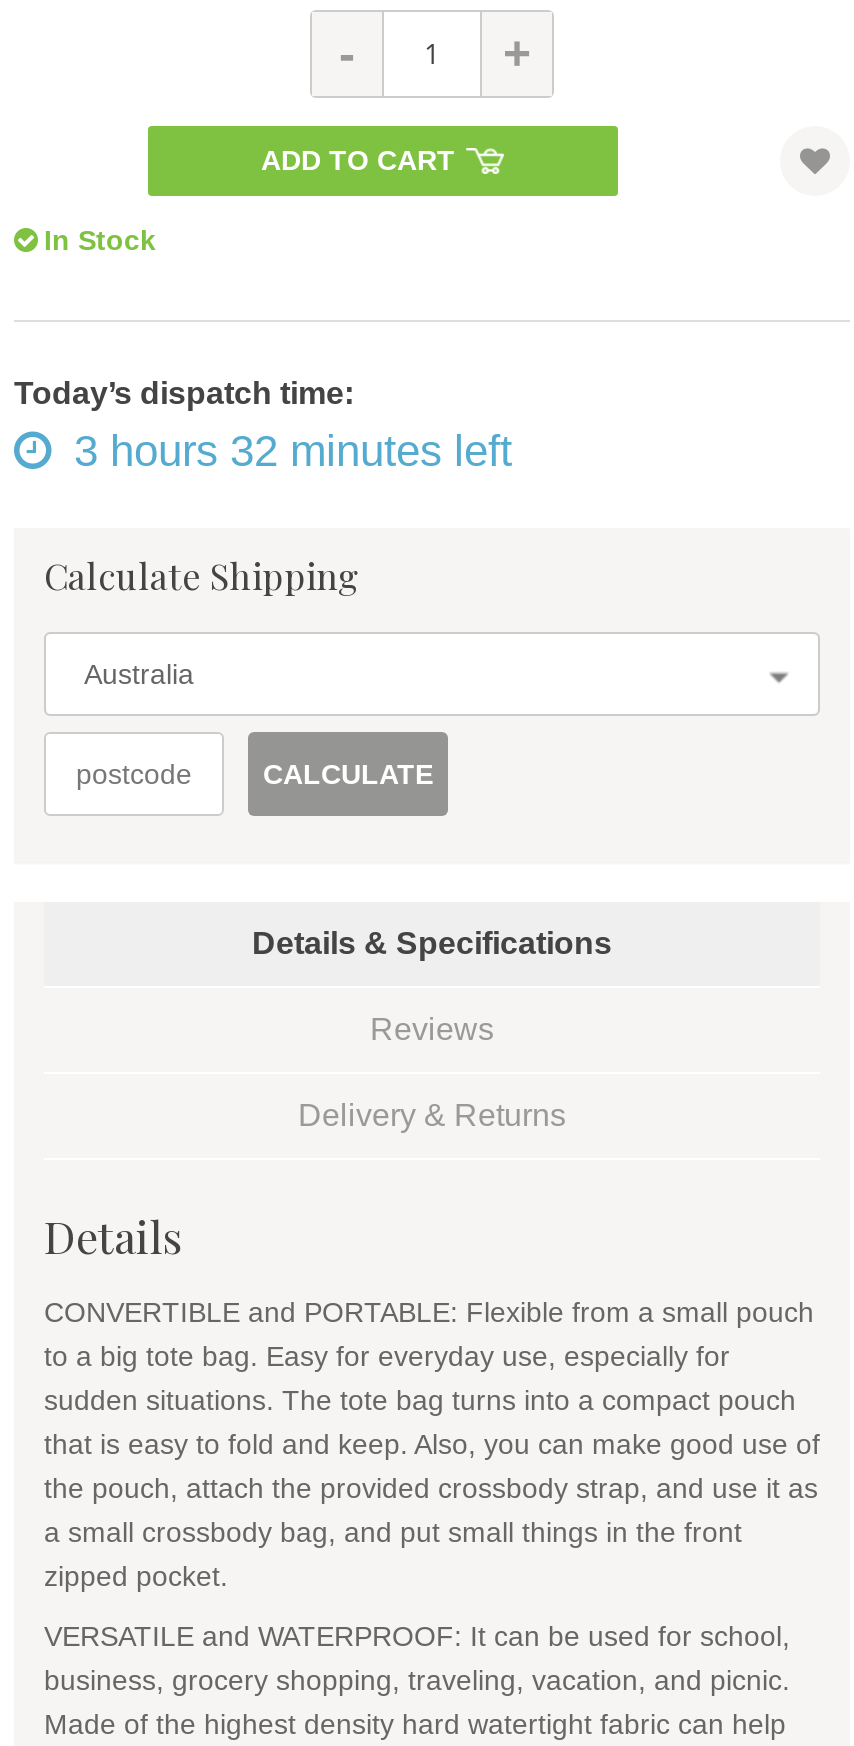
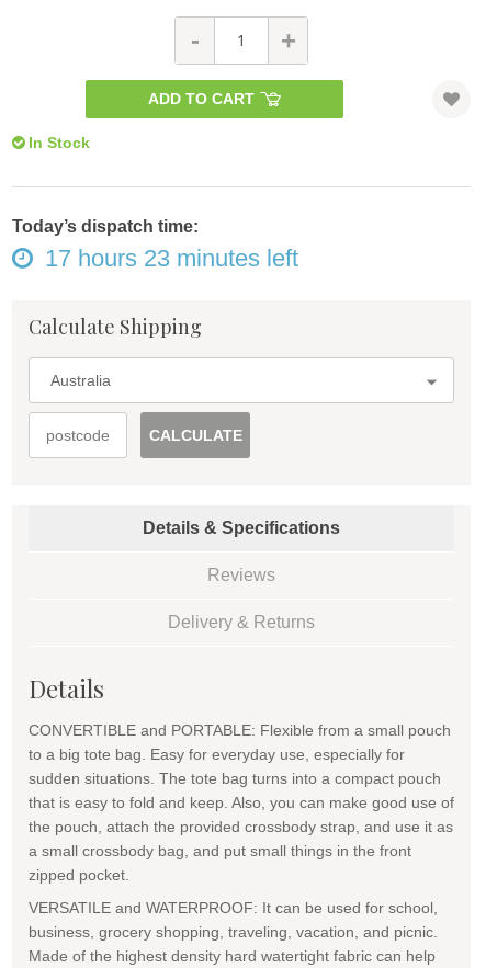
[74,426,512,476] 3 hours 32 minutes left -> [45,245,298,272] 17 hours 23 minutes left

